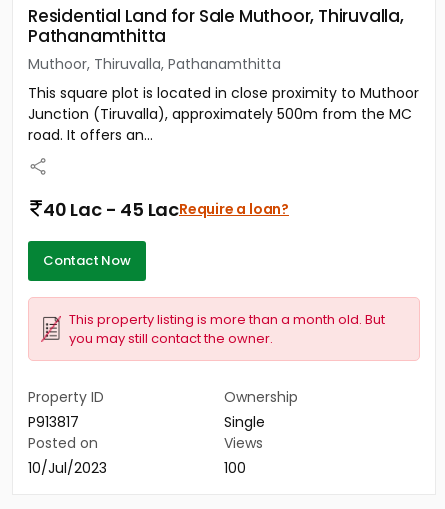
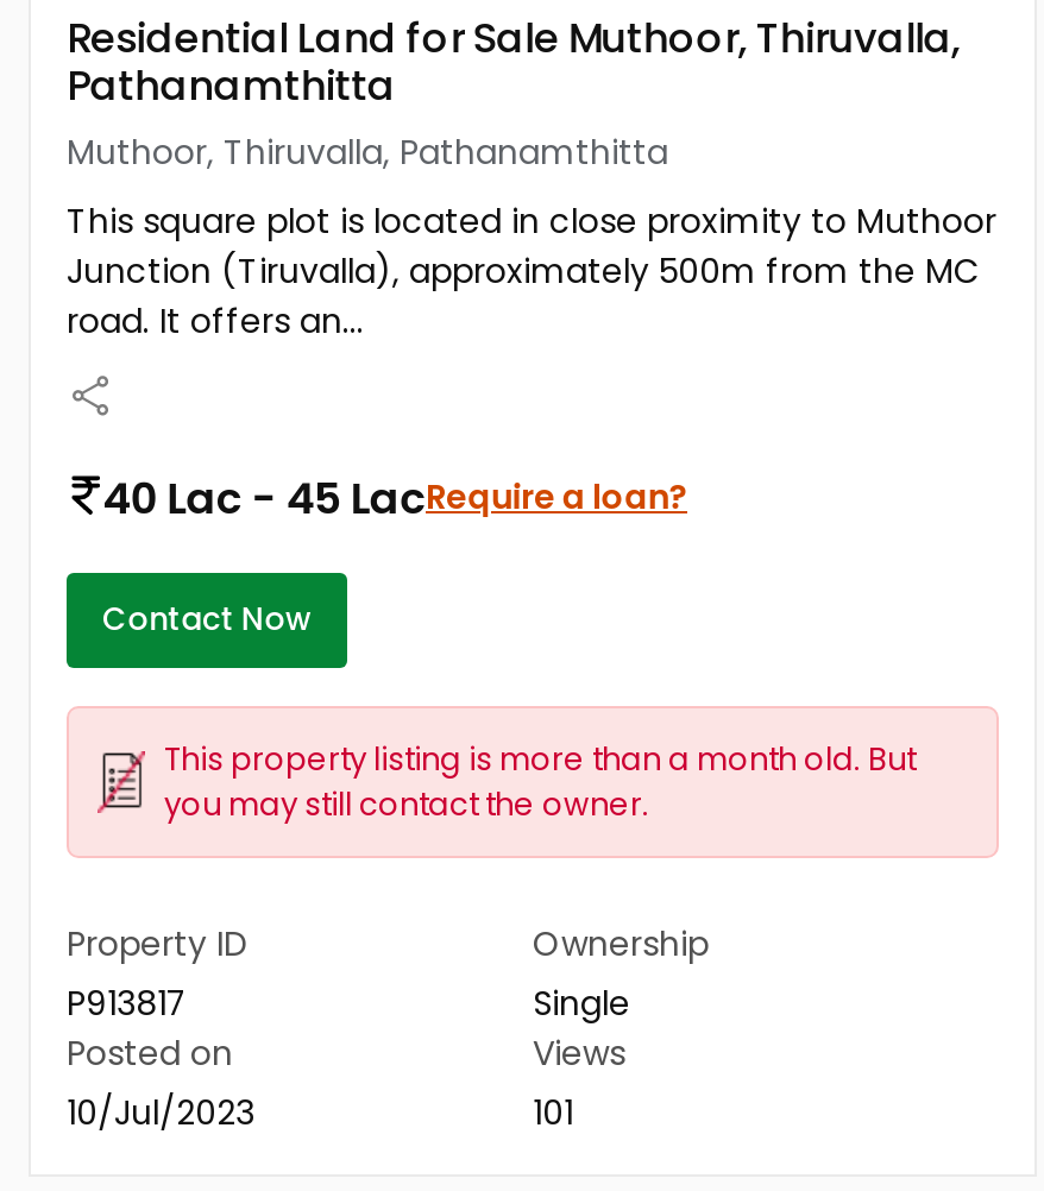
[224,458,246,478] 100 -> [533,1089,573,1136] 101

